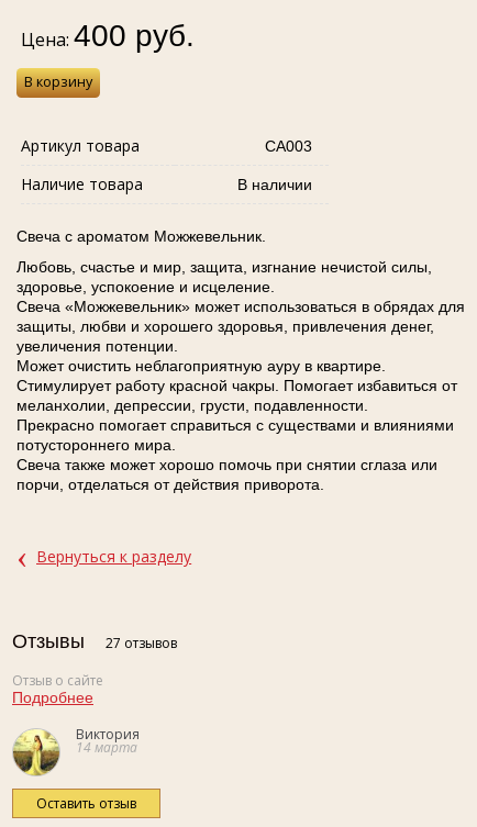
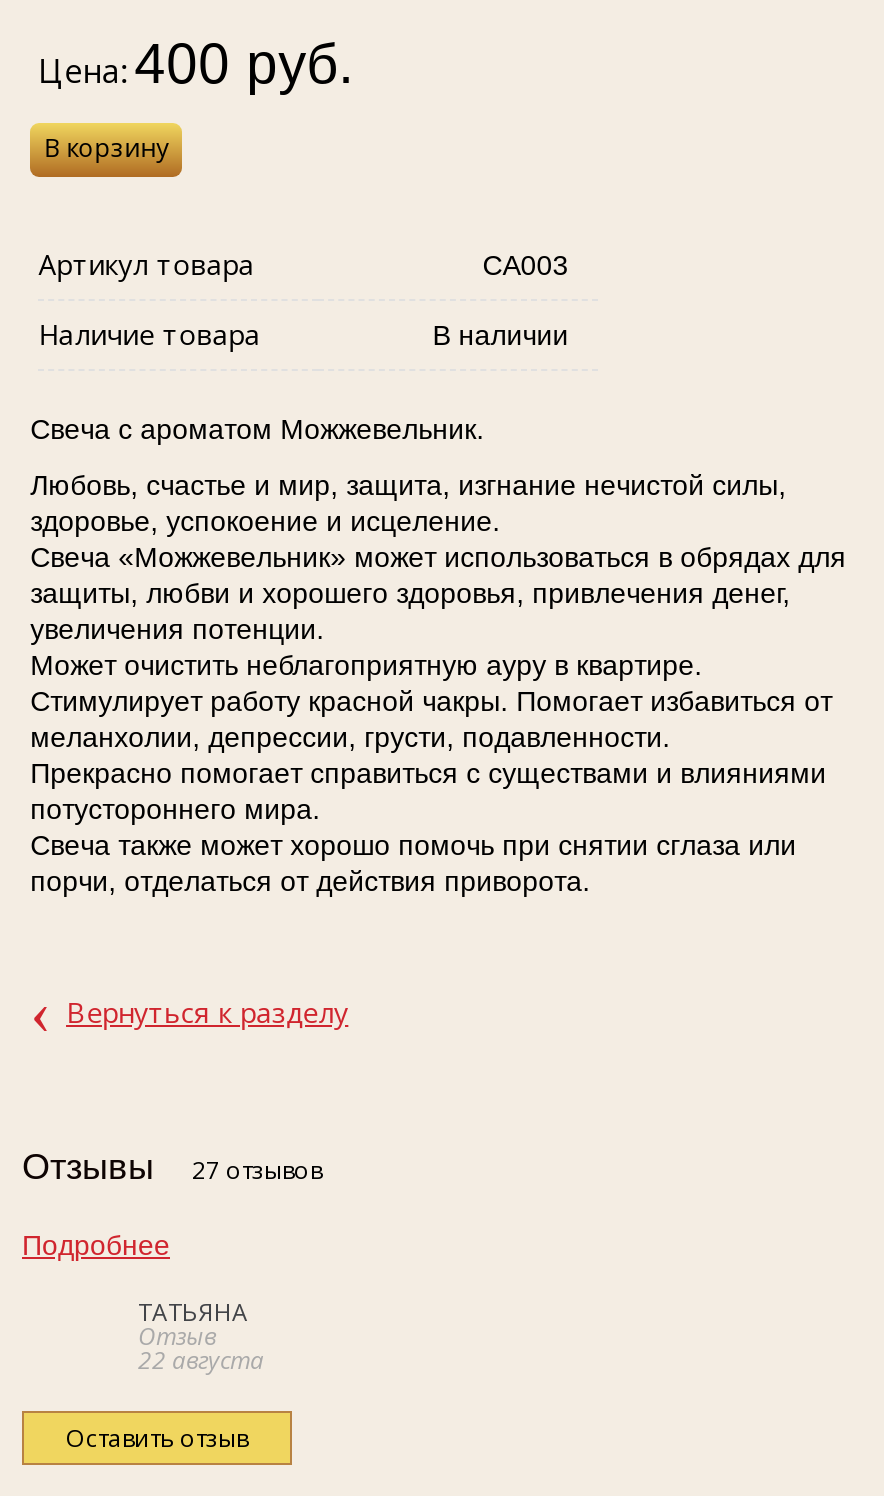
[12,671,103,690] Отзыв о сайте -> none
[12,728,60,776] [image] -> none
[76,725,144,757] Виктория | 14 марта -> [138,1295,276,1377] ТАТЬЯНА | Отзыв | 22 августа

